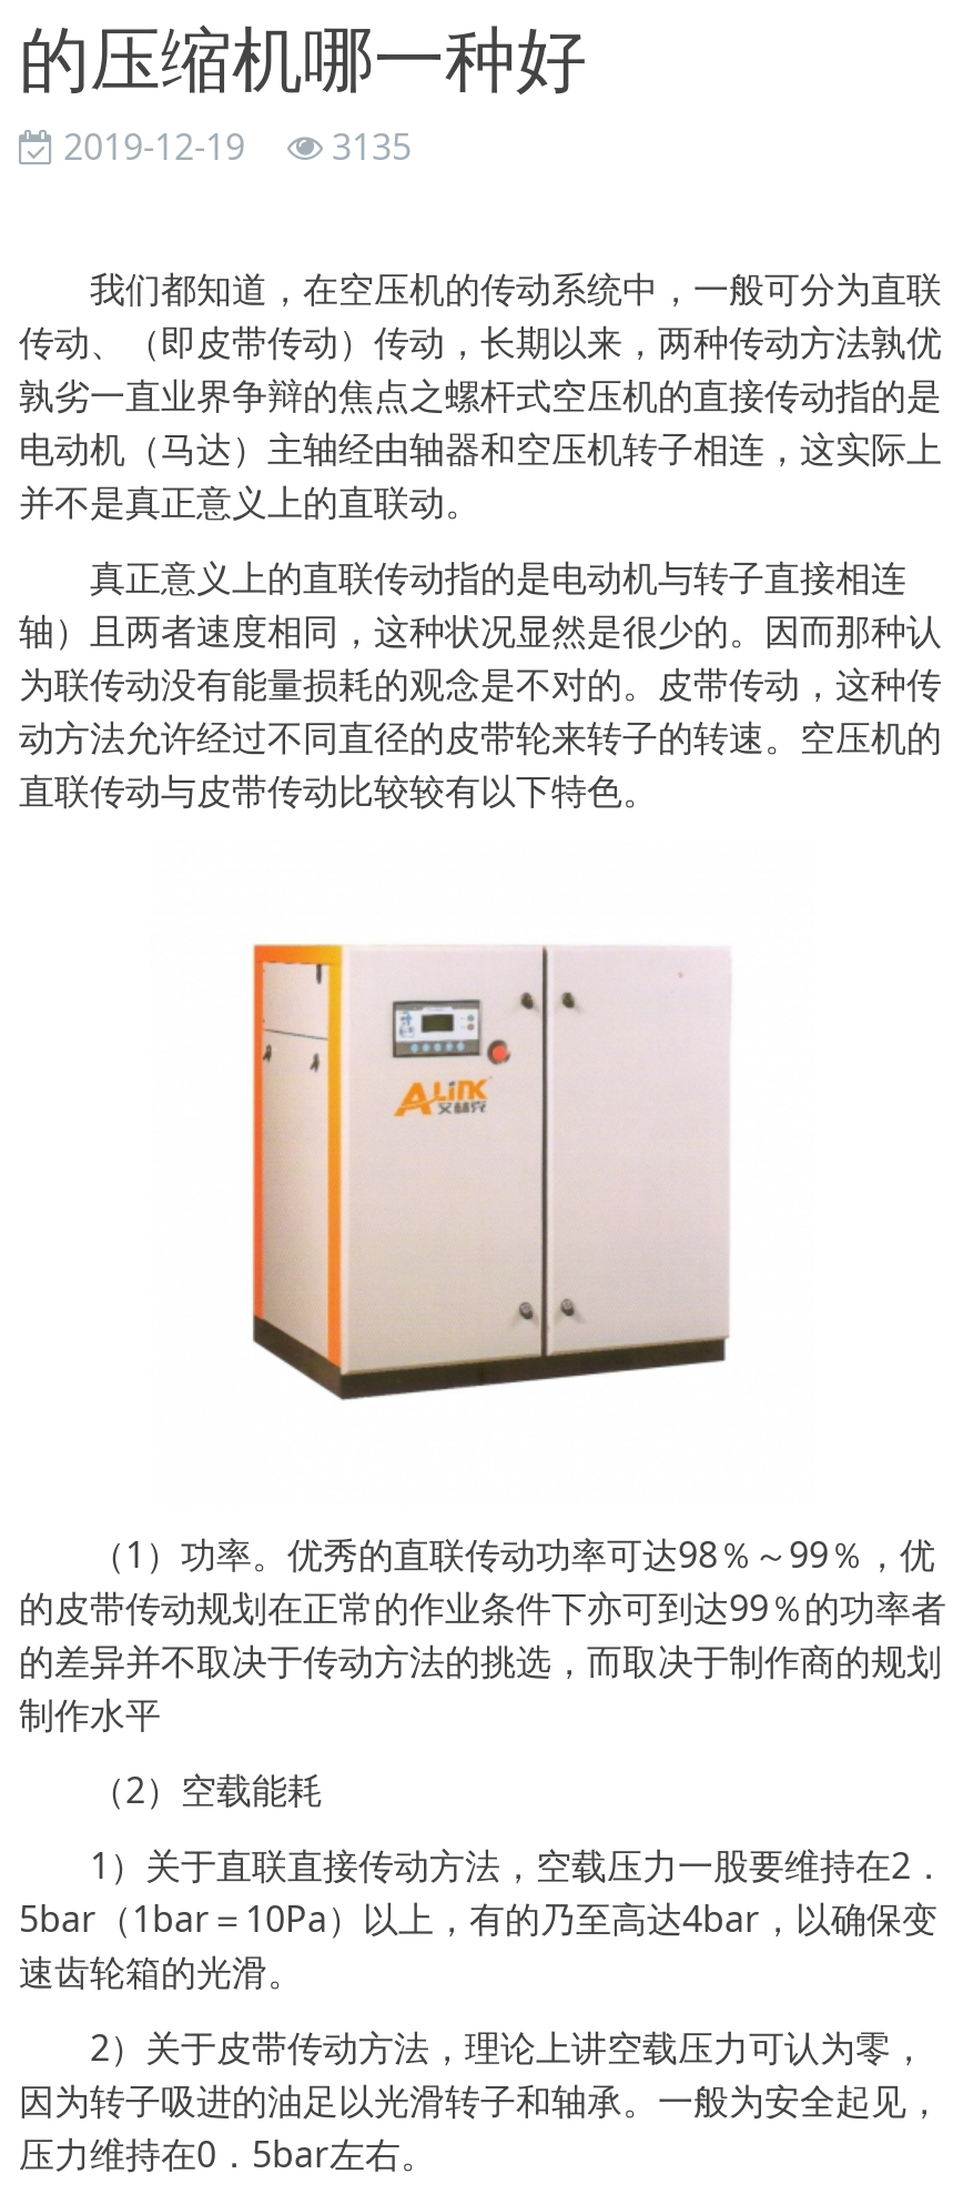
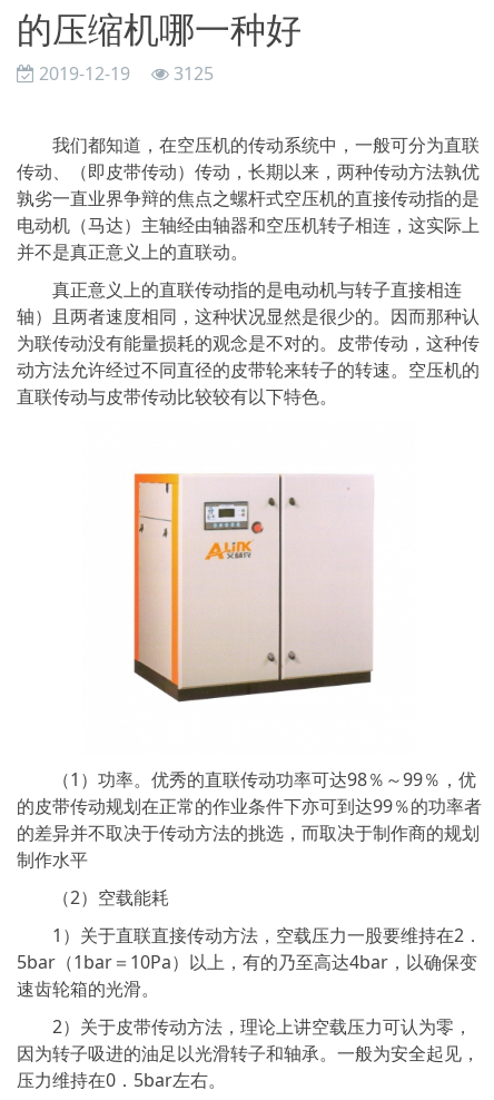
[54,122,412,171] 2019-12-19 3135 -> [34,61,214,86] 2019-12-19 3125

